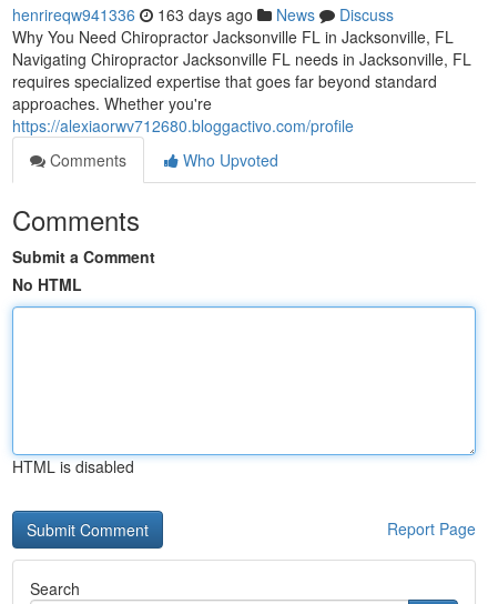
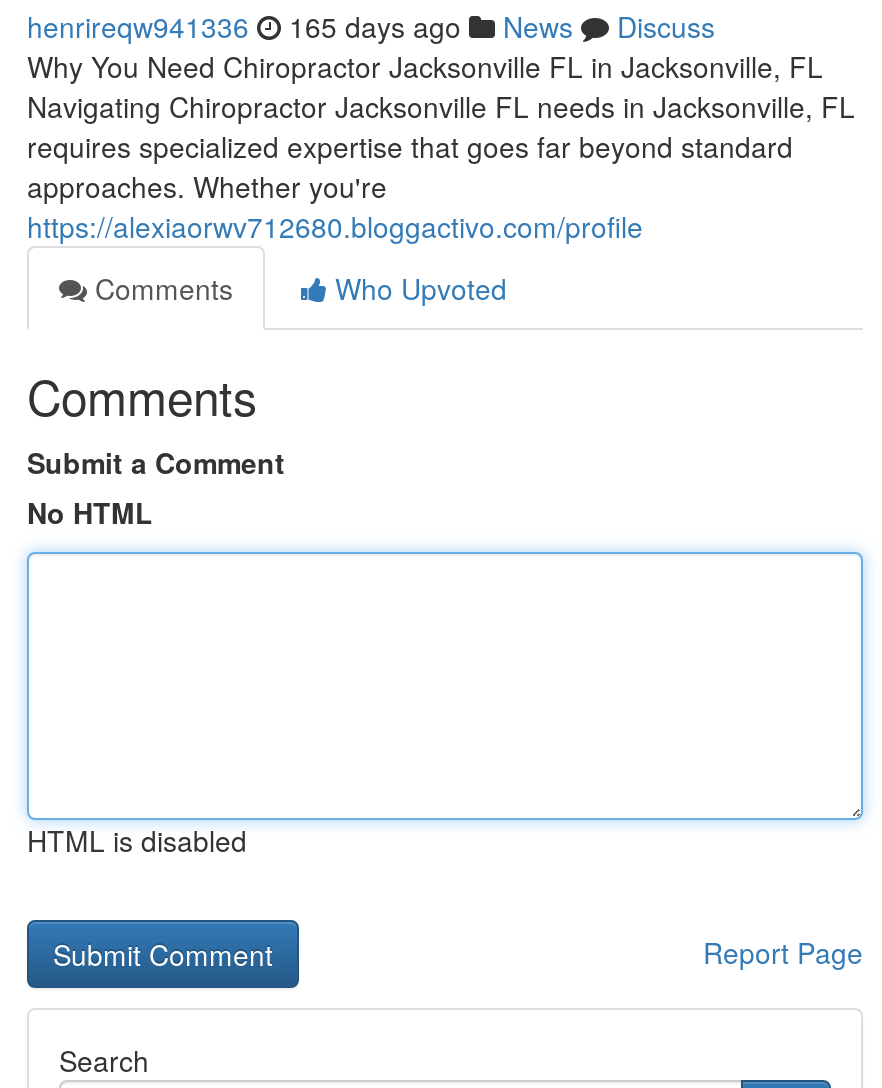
[12,3,394,26] henrireqw941336 163 days ago News Discuss -> [27,6,715,46] henrireqw941336 165 days ago News Discuss

